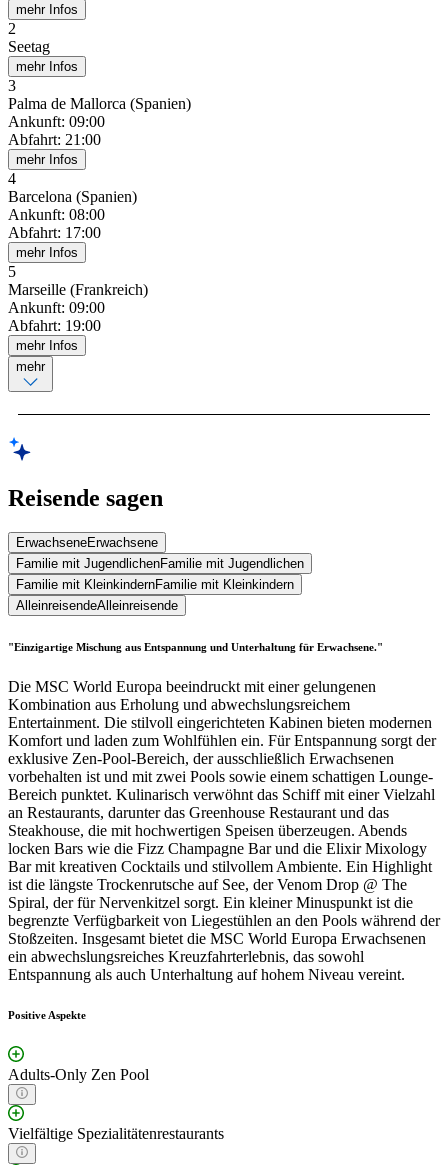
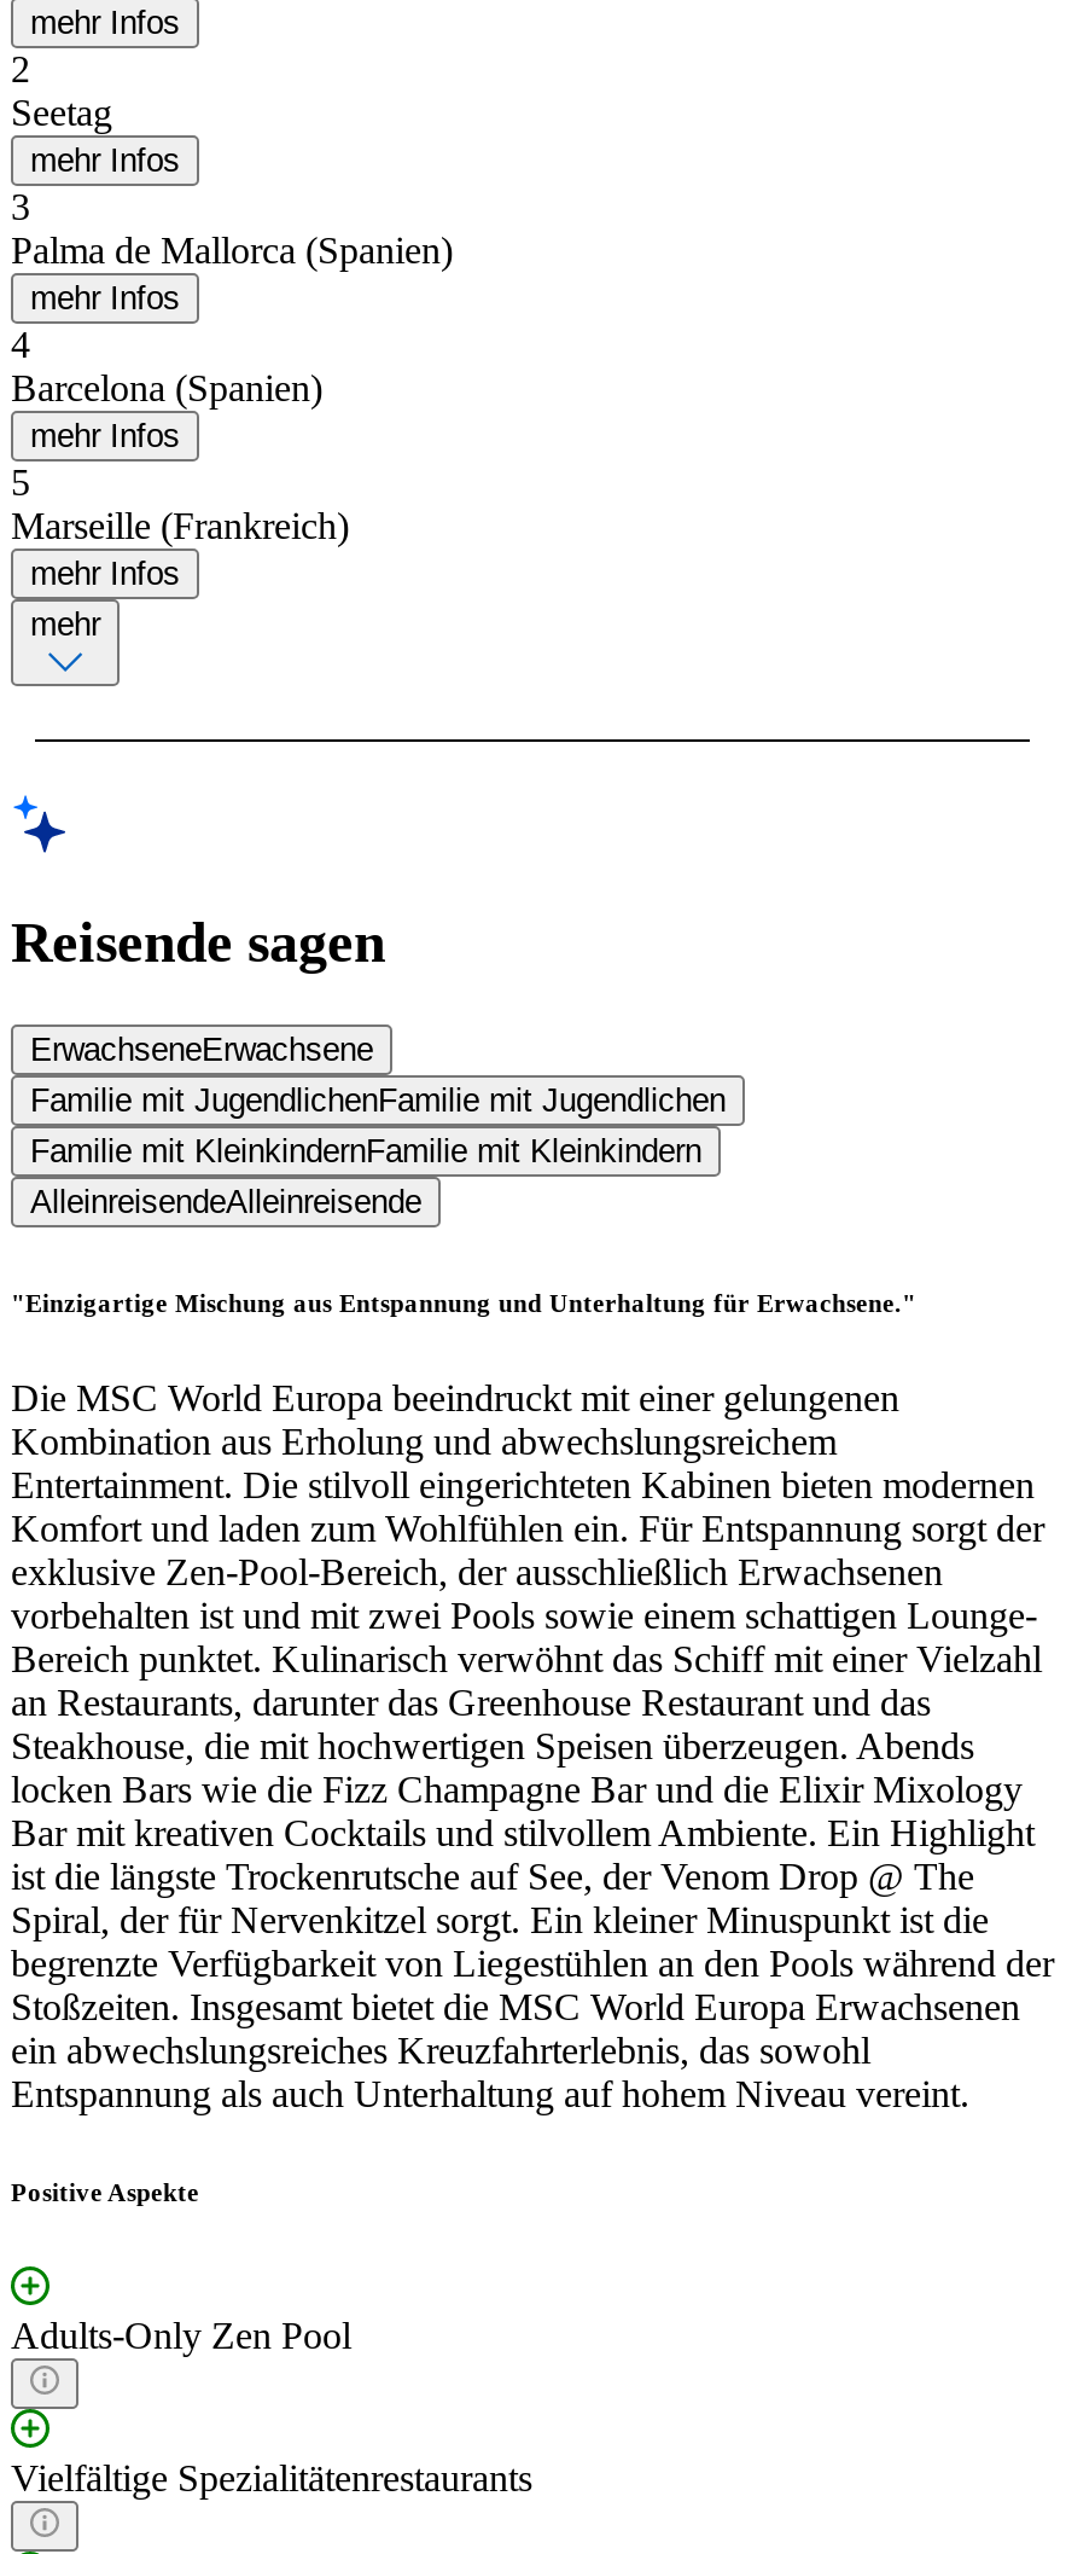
[8,113,105,148] Ankunft: 09:00 | Abfahrt: 21:00 -> none
[8,206,105,241] Ankunft: 08:00 | Abfahrt: 17:00 -> none
[8,299,105,334] Ankunft: 09:00 | Abfahrt: 19:00 -> none

